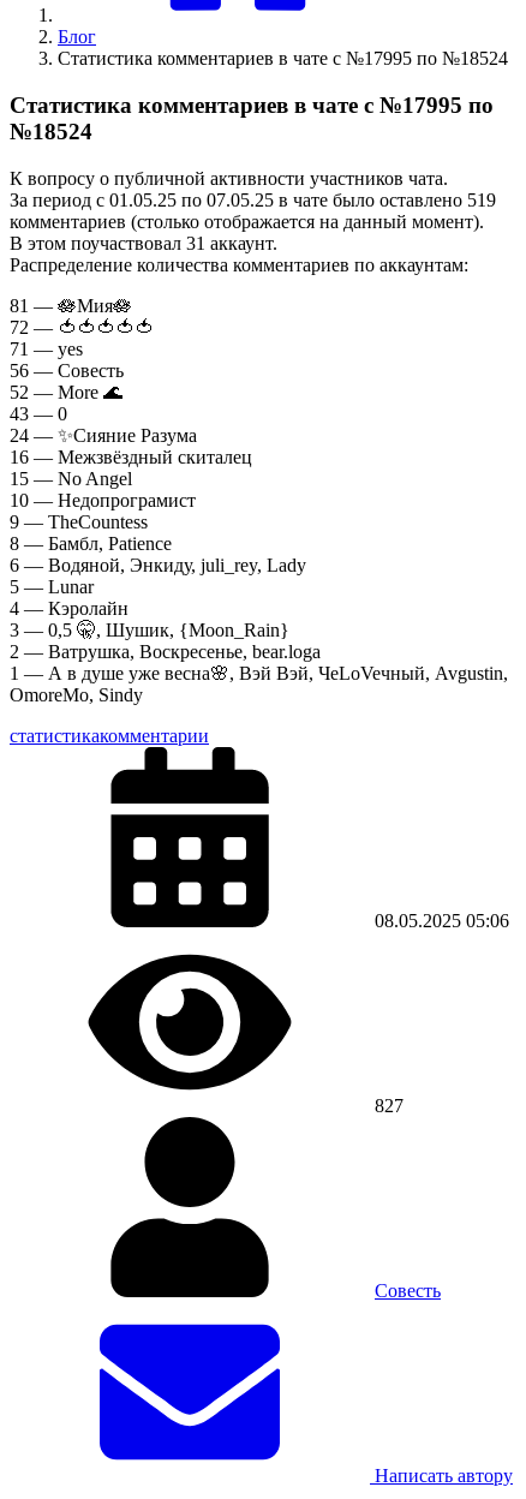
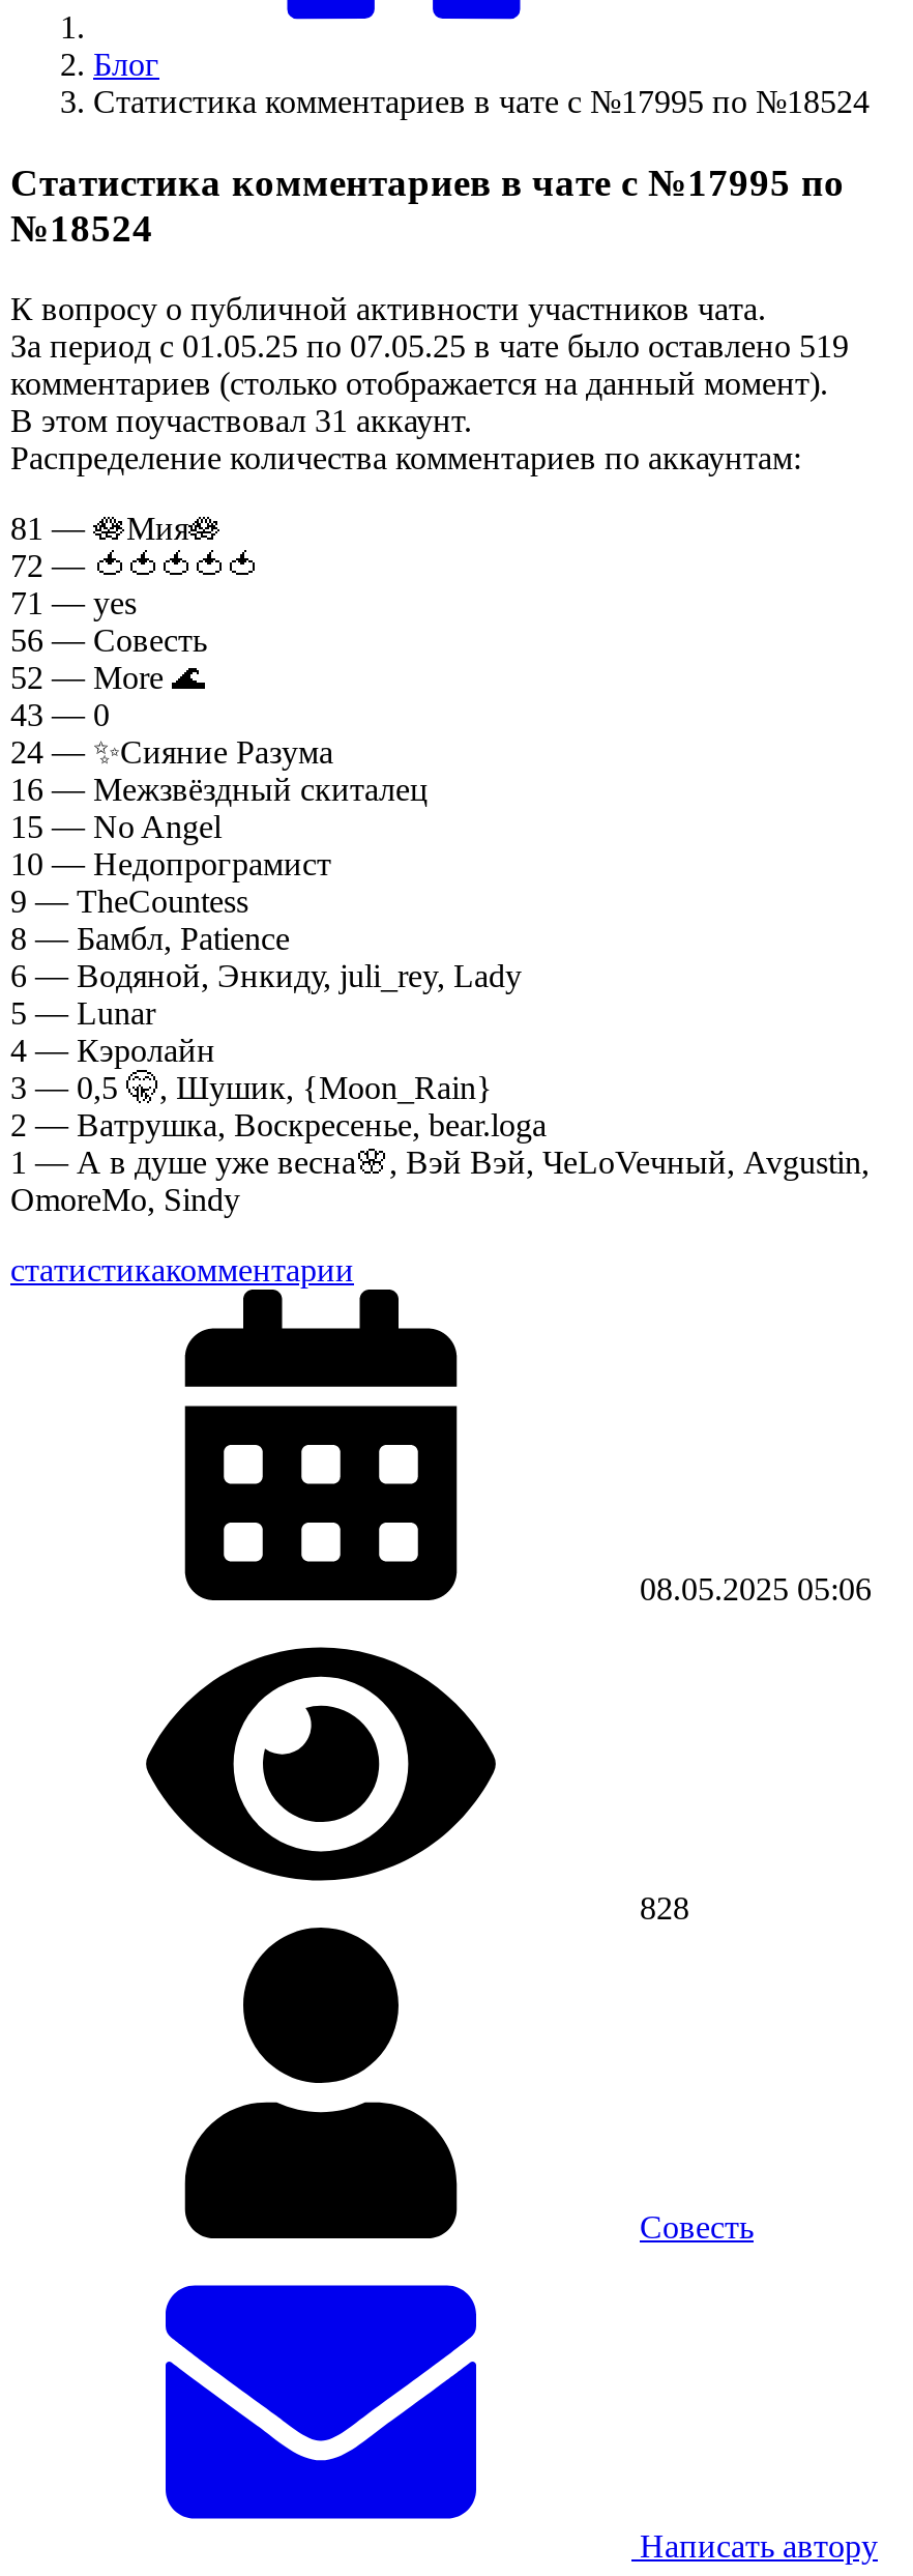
[370,1095,404,1116] 827 -> [631,1890,689,1925] 828

